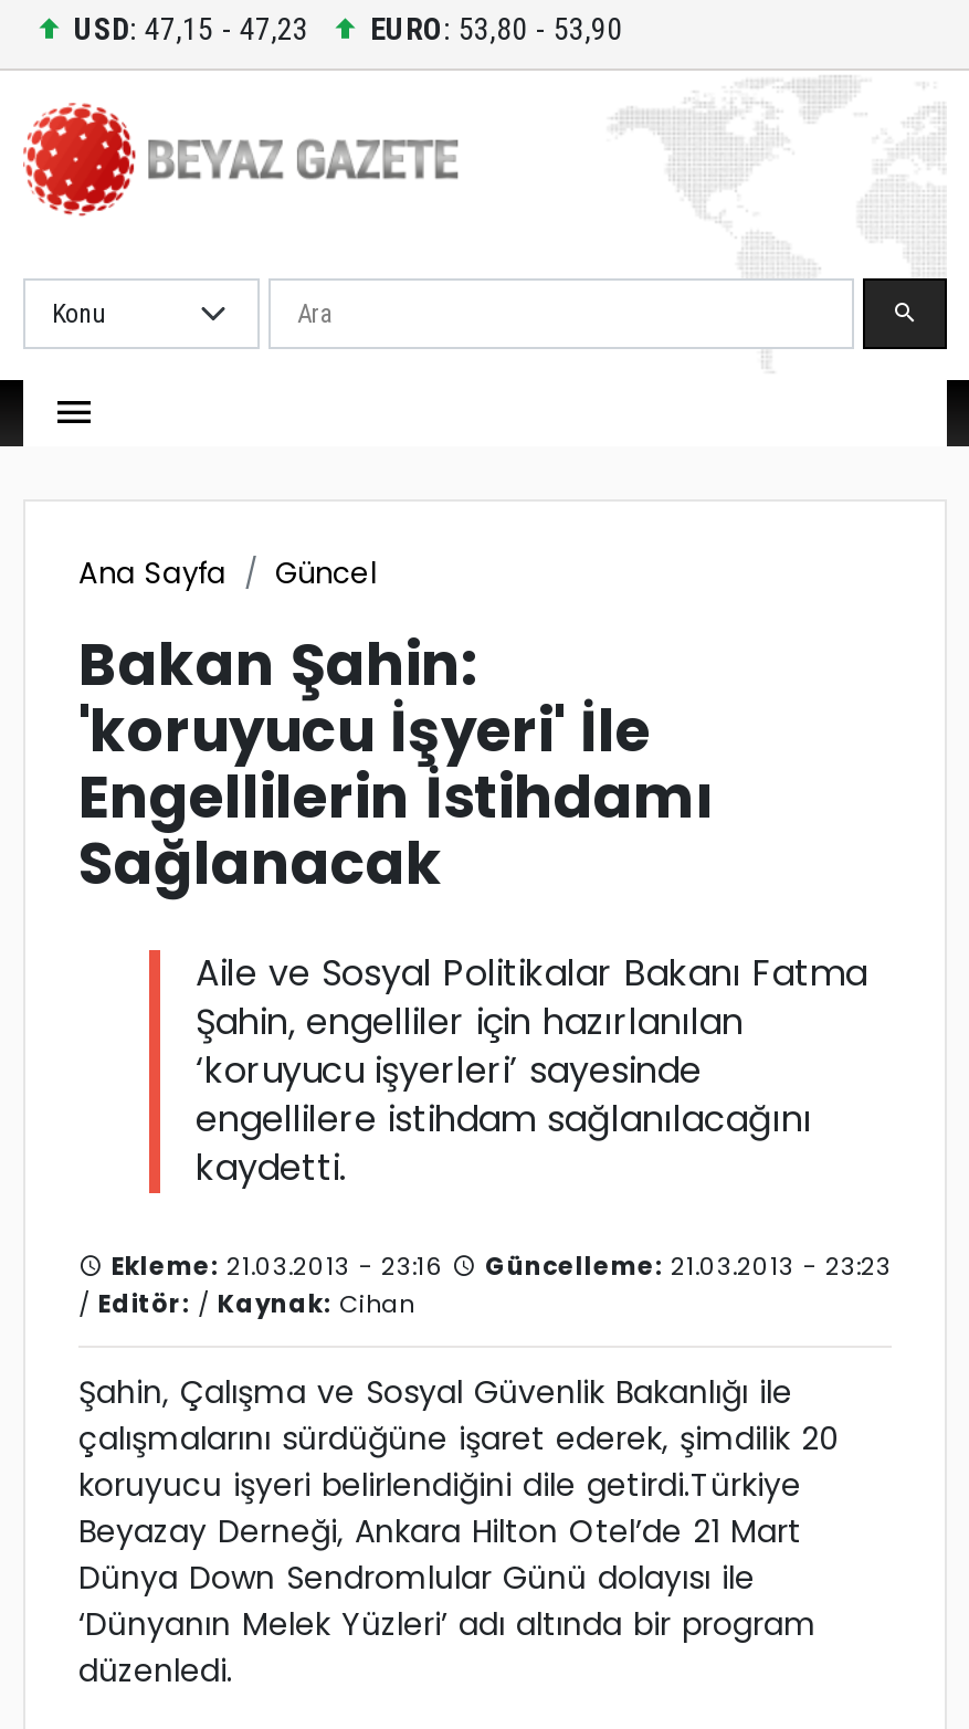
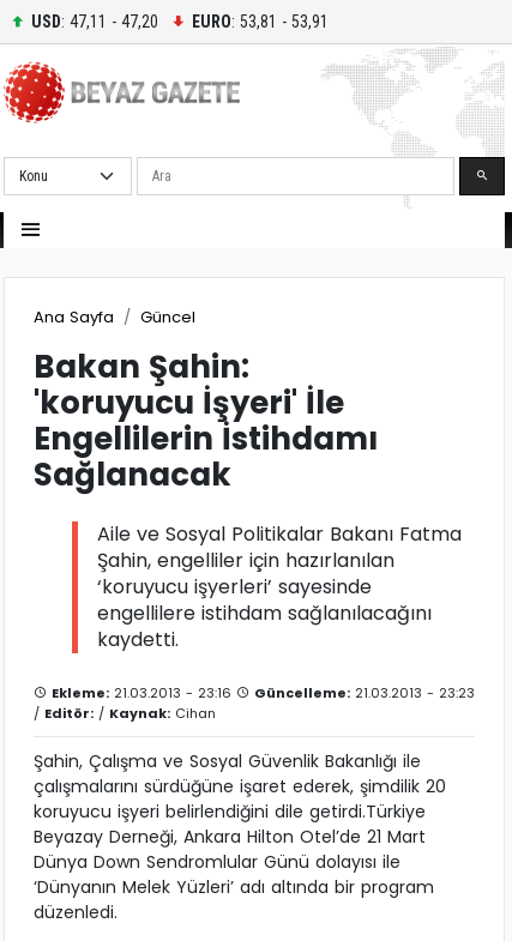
[74,10,308,45] USD: 47,15 - 47,23 -> [31,11,158,31] USD: 47,11 - 47,20
[370,10,622,45] EURO: 53,80 - 53,90 -> [192,11,329,31] EURO: 53,81 - 53,91

